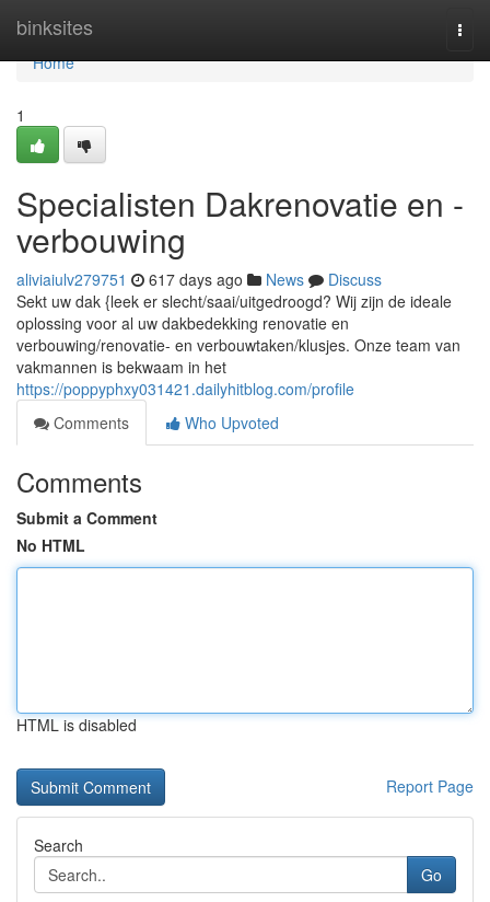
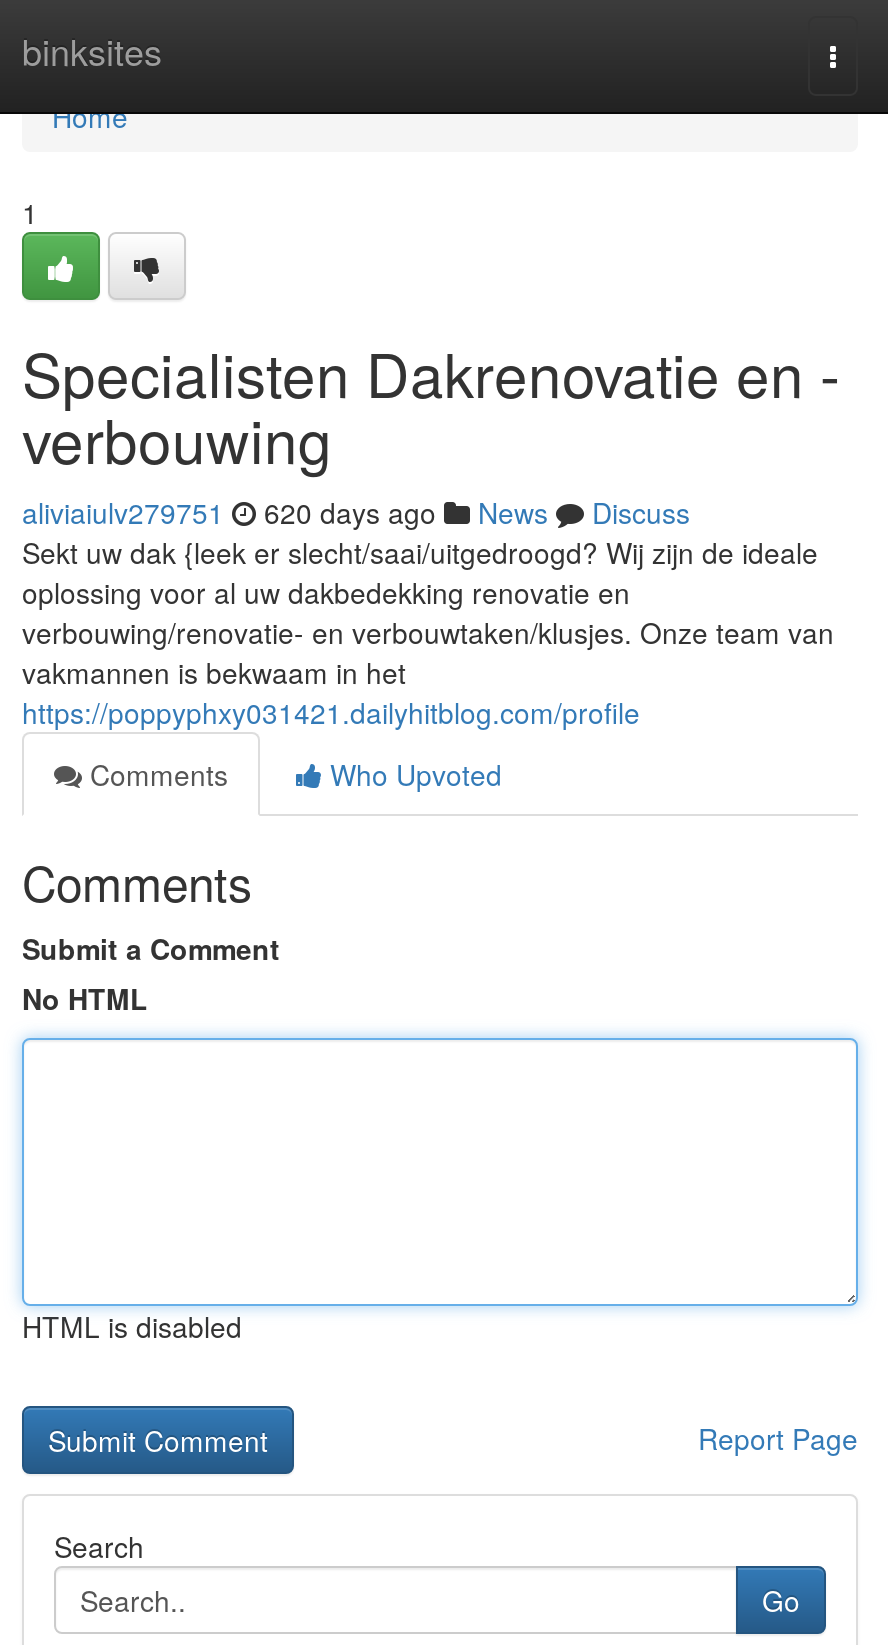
[16,268,382,290] aliviaiulv279751 617 days ago News Discuss -> [22,492,690,532] aliviaiulv279751 620 days ago News Discuss

